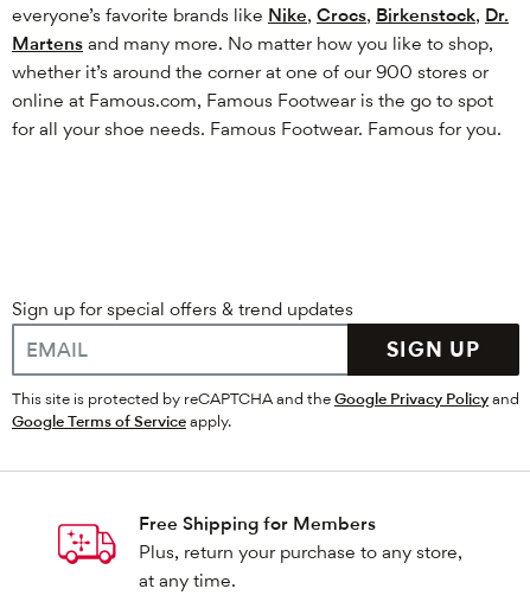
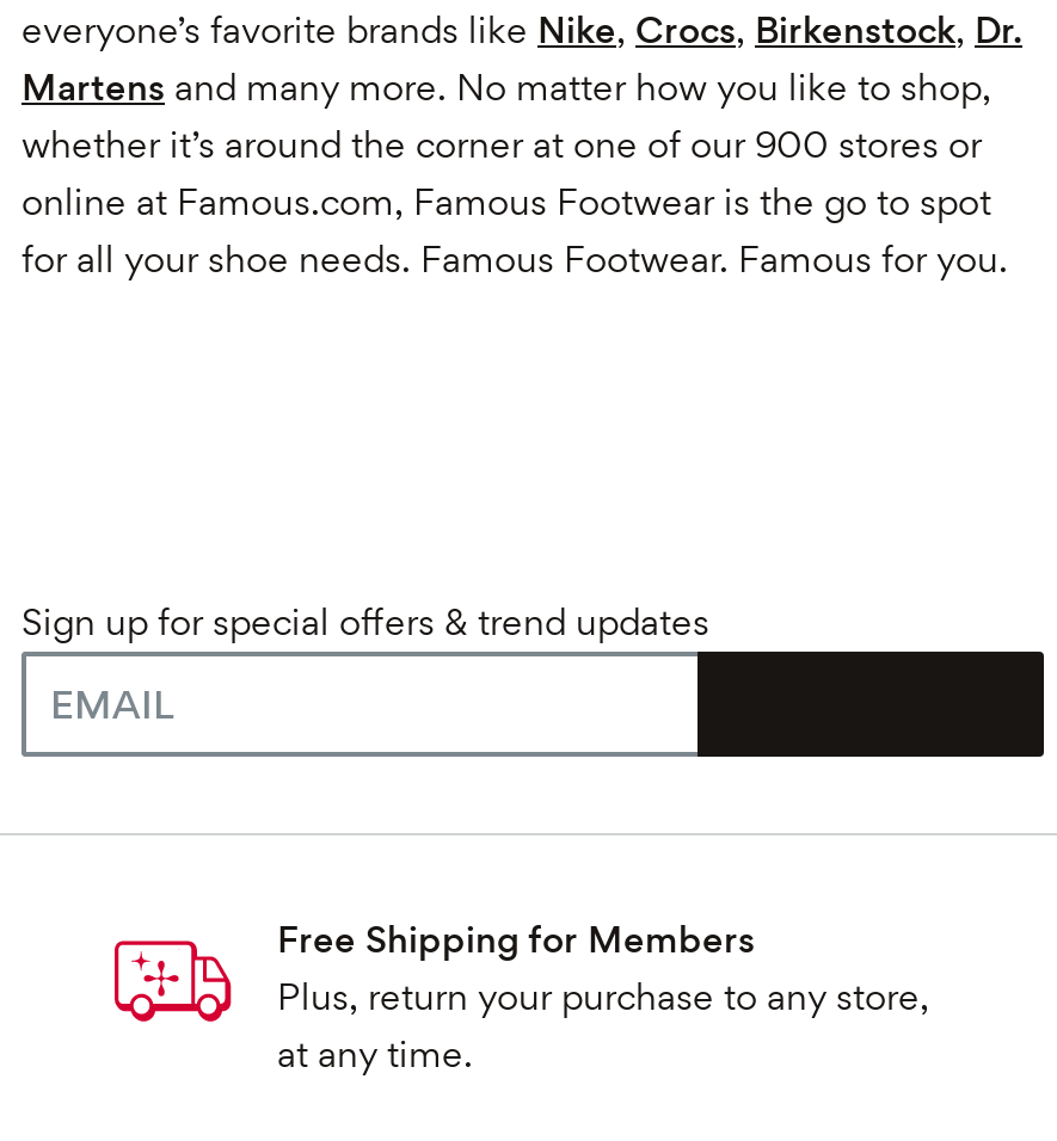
[12,337,519,430] SIGN UP | This site is protected by reCAPTCHA and the Google Privacy Policy and | Google Terms of Service apply. -> none

